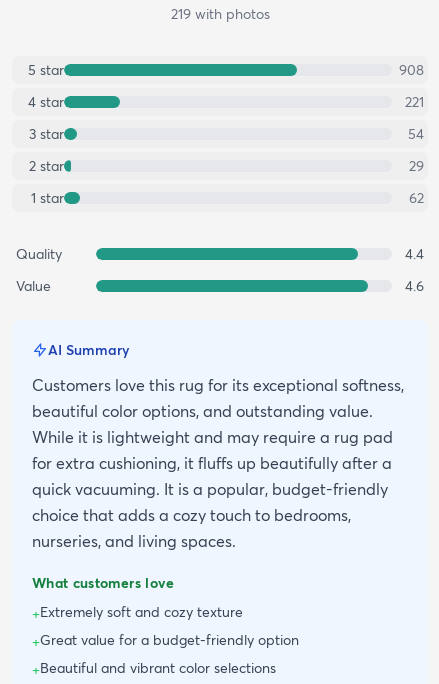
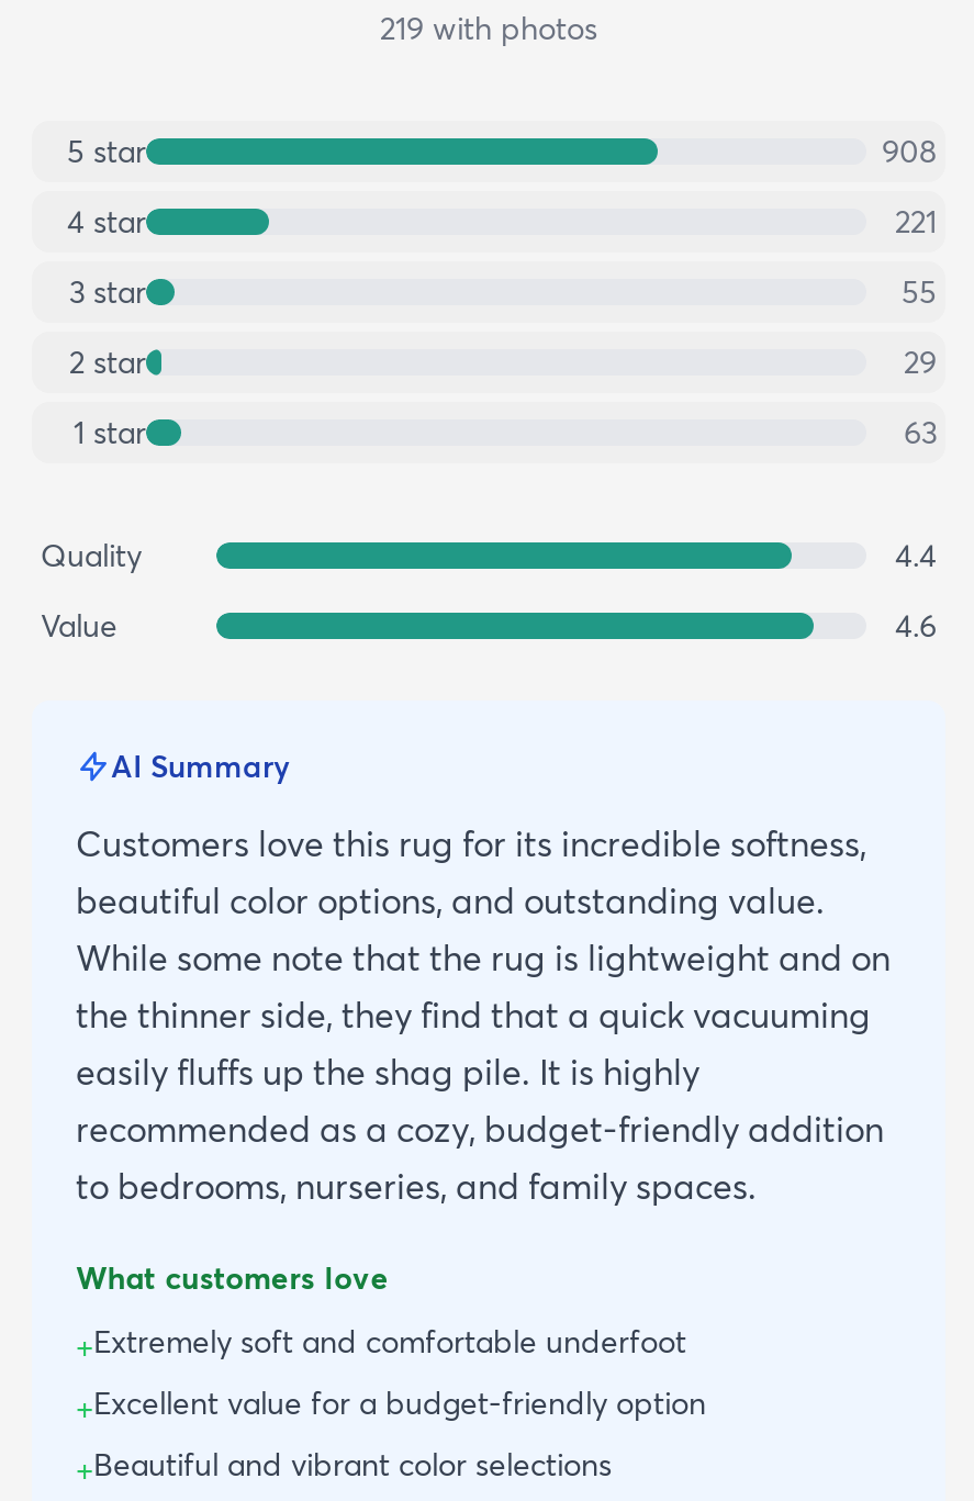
[408,125,424,143] 54 -> [902,273,937,312] 55
[409,189,424,207] 62 -> [904,413,937,453] 63
[32,375,404,395] Customers love this rug for its exceptional softness, -> [76,822,866,866] Customers love this rug for its incredible softness,
[32,427,393,551] While it is lightweight and may require a rug pad | for extra cushioning, it fluffs up beautifully after a | quick vacuuming. It is a popular, budget-friendly | choice that adds a cozy touch to bedrooms, | nurseries, and living spaces. -> [76,936,891,1208] While some note that the rug is lightweight and on | the thinner side, they find that a quick vacuuming | easily fluffs up the shag pile. It is highly | recommended as a cozy, budget-friendly addition | to bedrooms, nurseries, and family spaces.
[32,603,243,623] +Extremely soft and cozy texture -> [76,1322,686,1366] +Extremely soft and comfortable underfoot
[32,631,299,651] +Great value for a budget-friendly option -> [76,1384,706,1428] +Excellent value for a budget-friendly option

